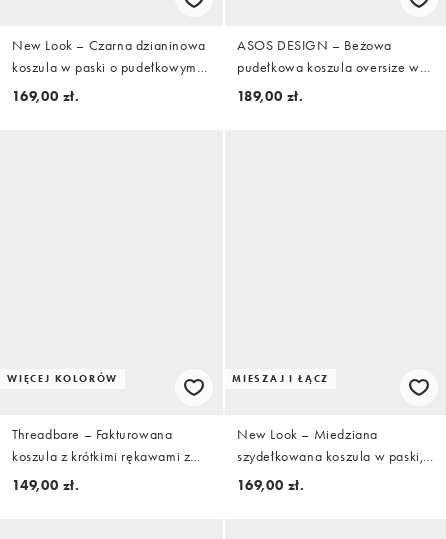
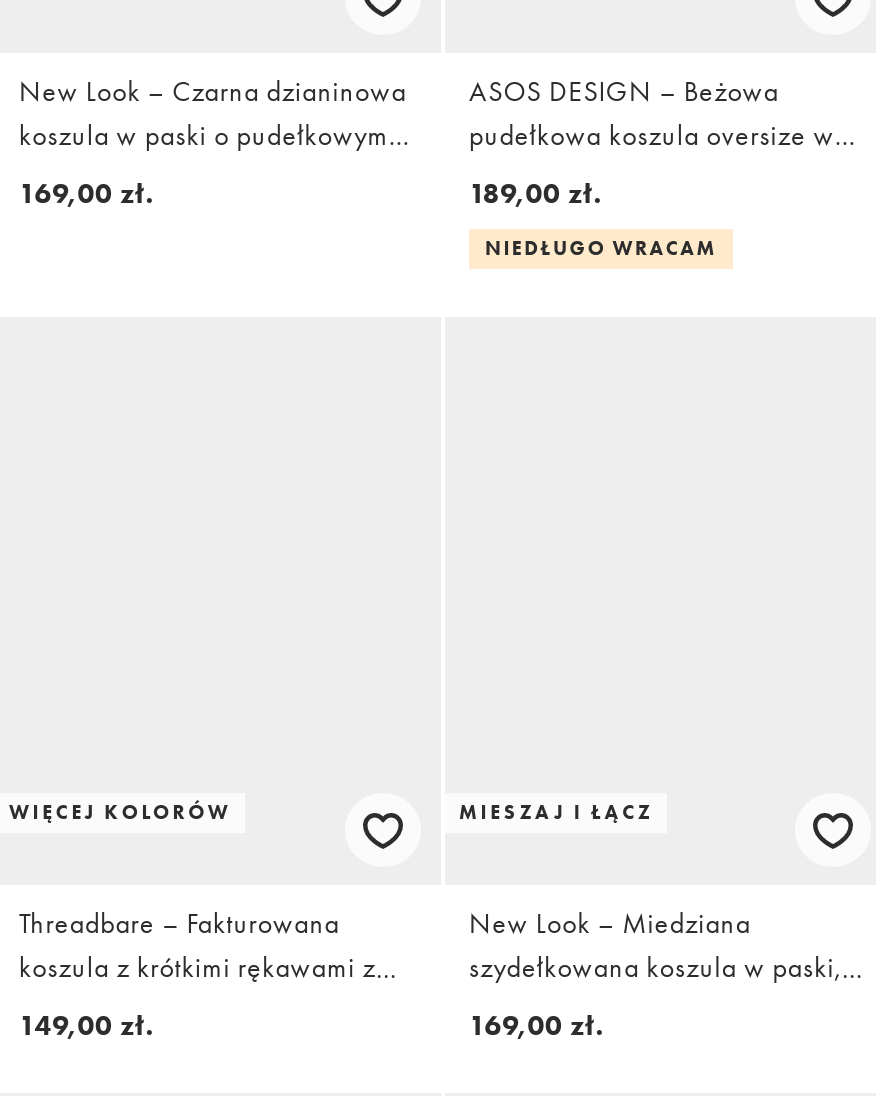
none -> [485,234,717,260] NIEDŁUGO WRACAM

